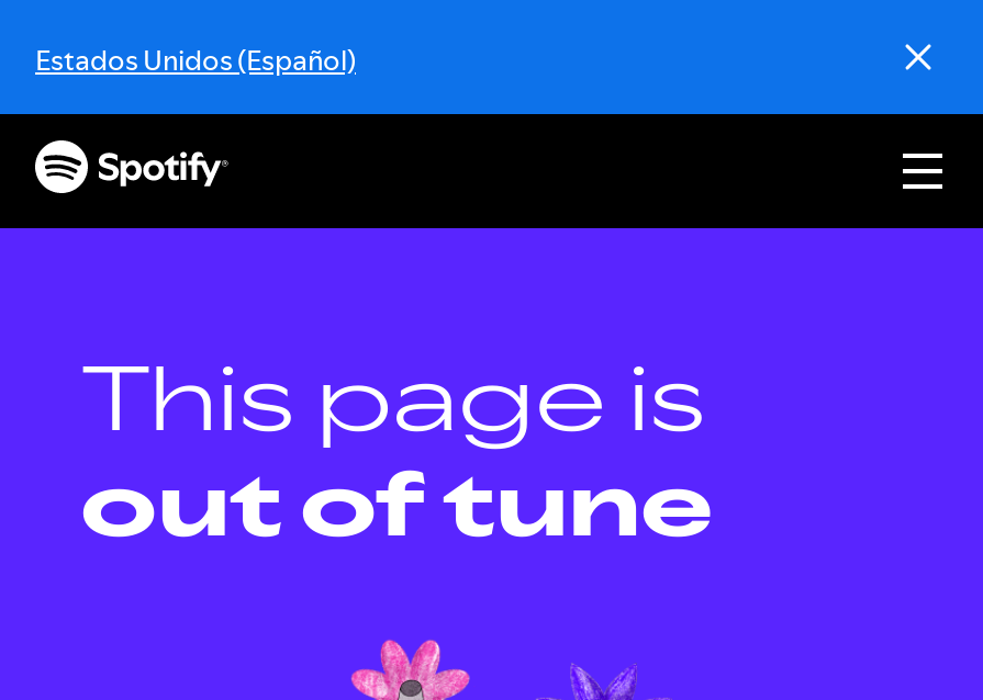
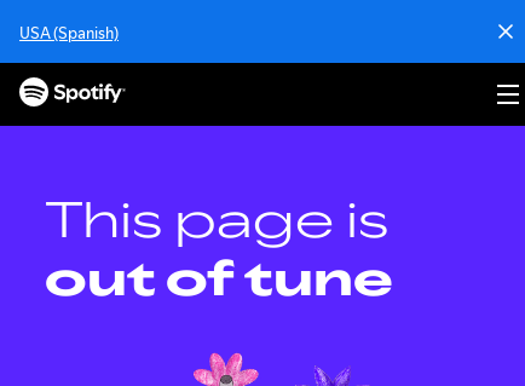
[35,39,356,79] Estados Unidos (Español) -> [19,22,119,44] USA (Spanish)

